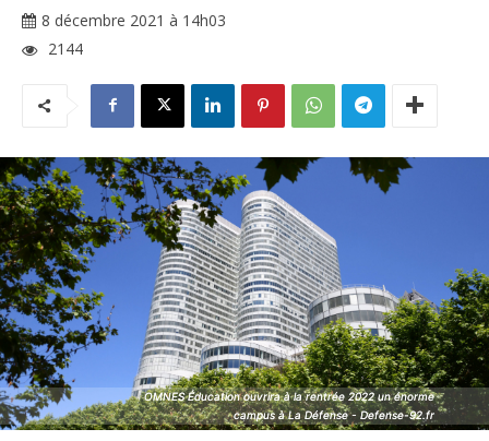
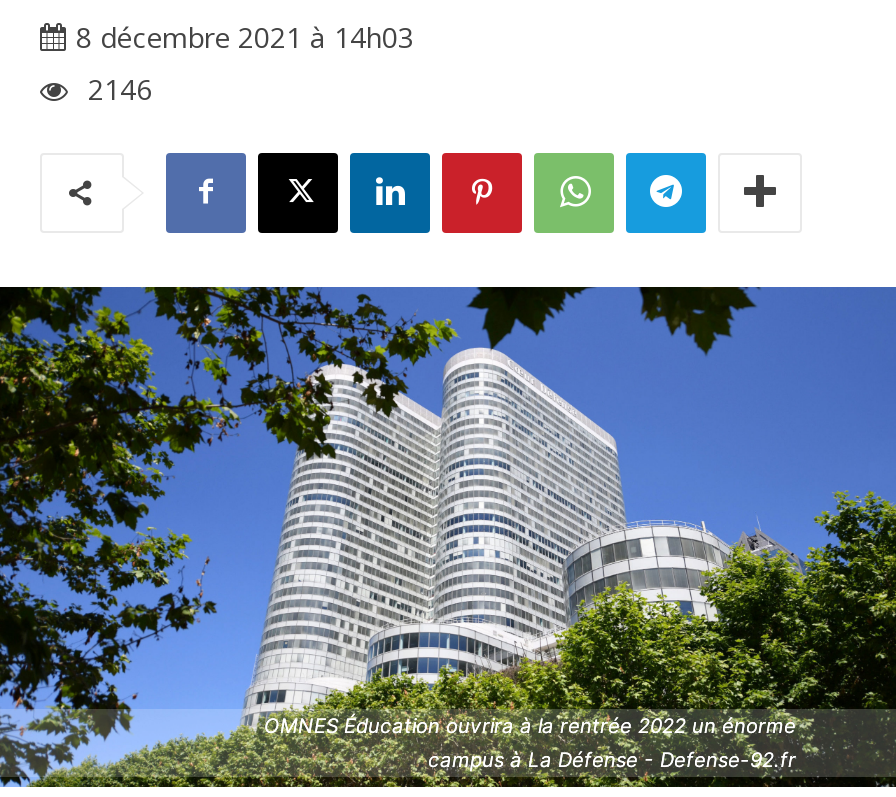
[48,39,83,59] 2144 -> [88,70,152,108] 2146

